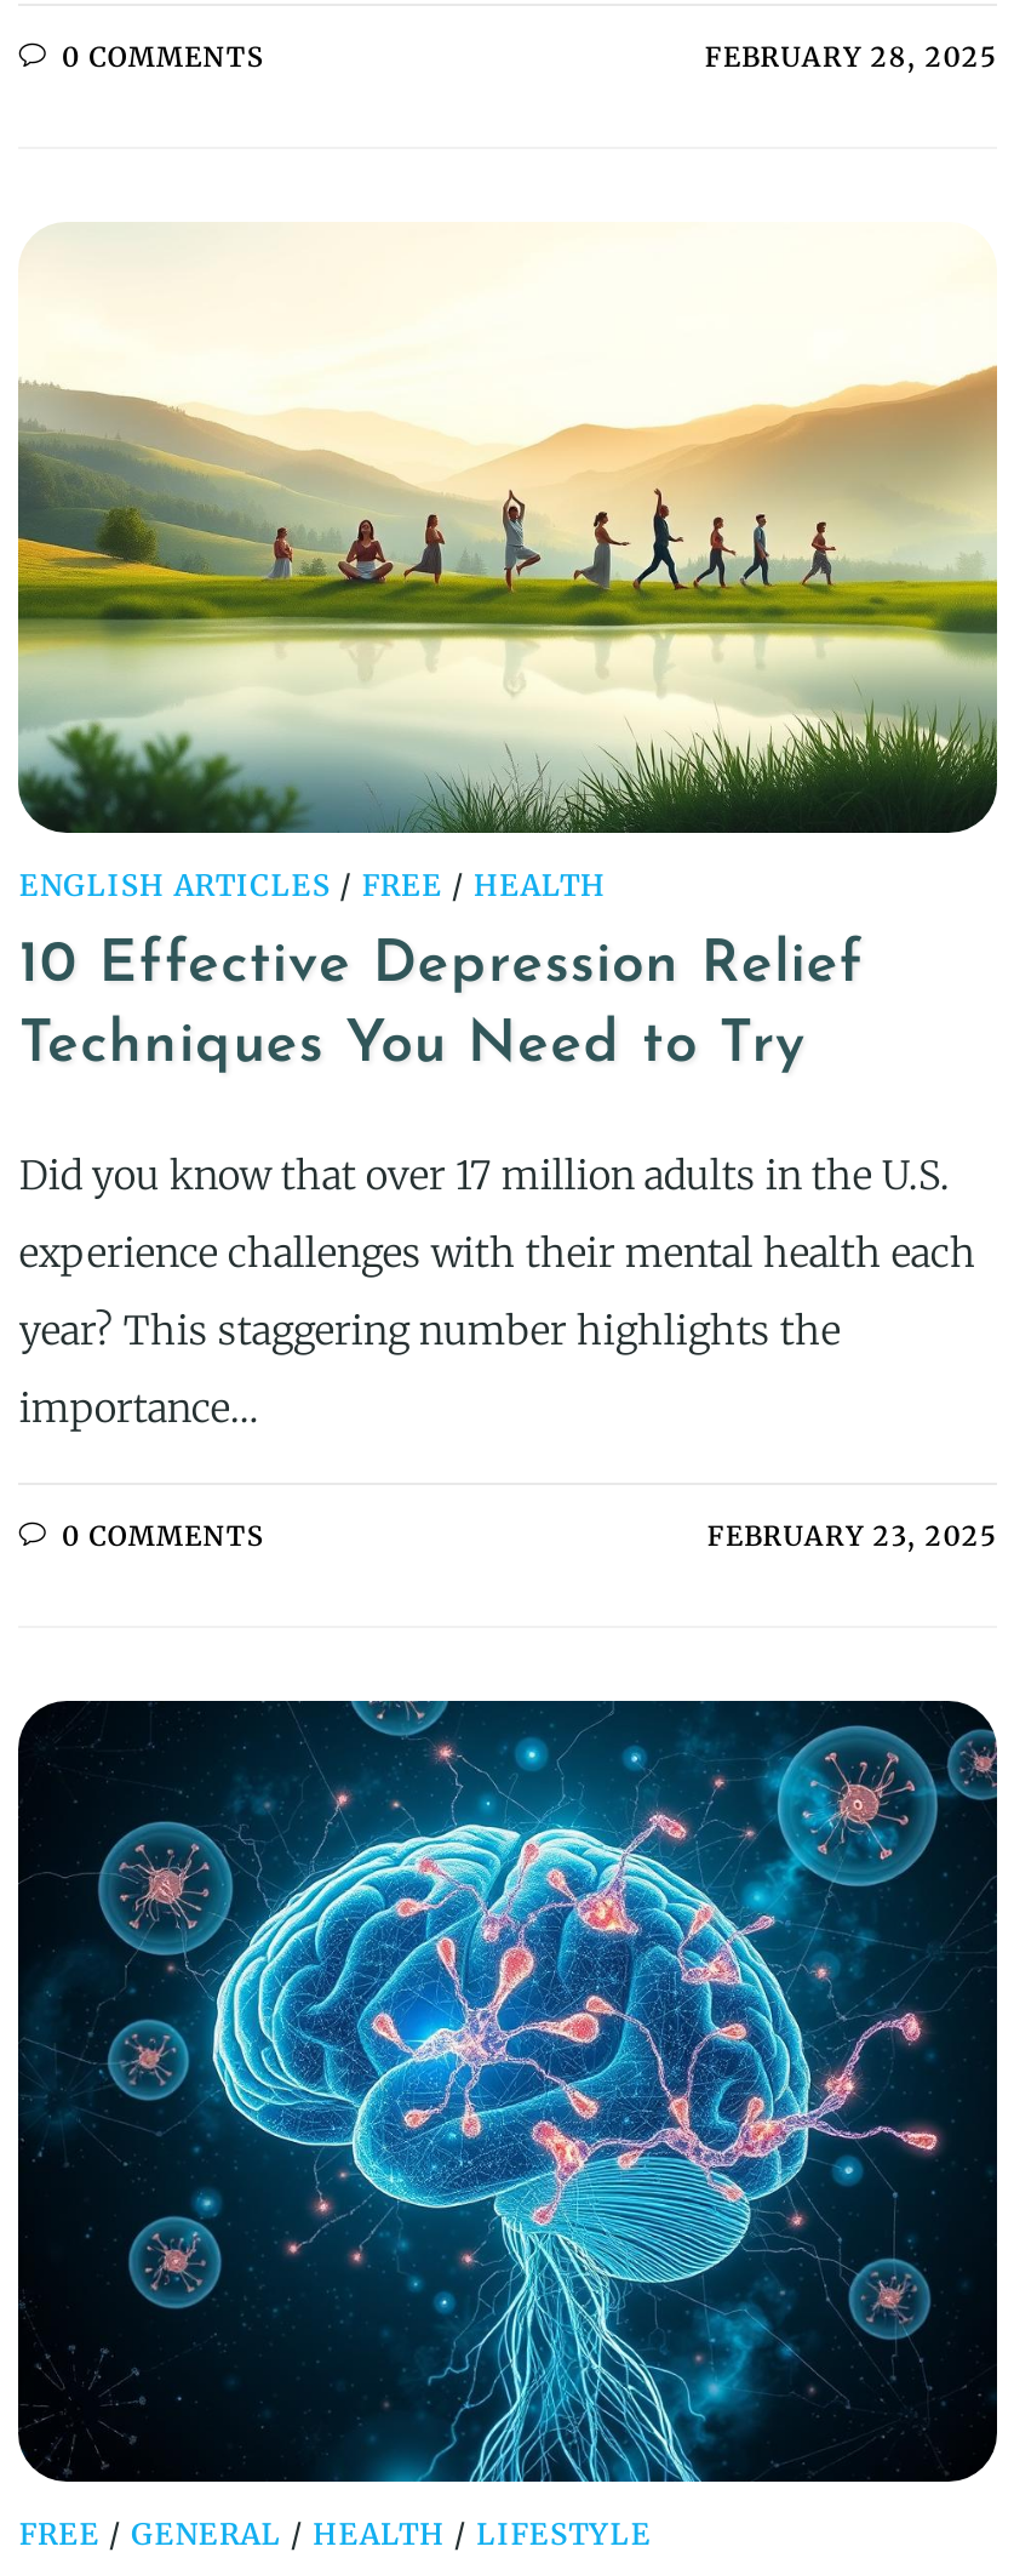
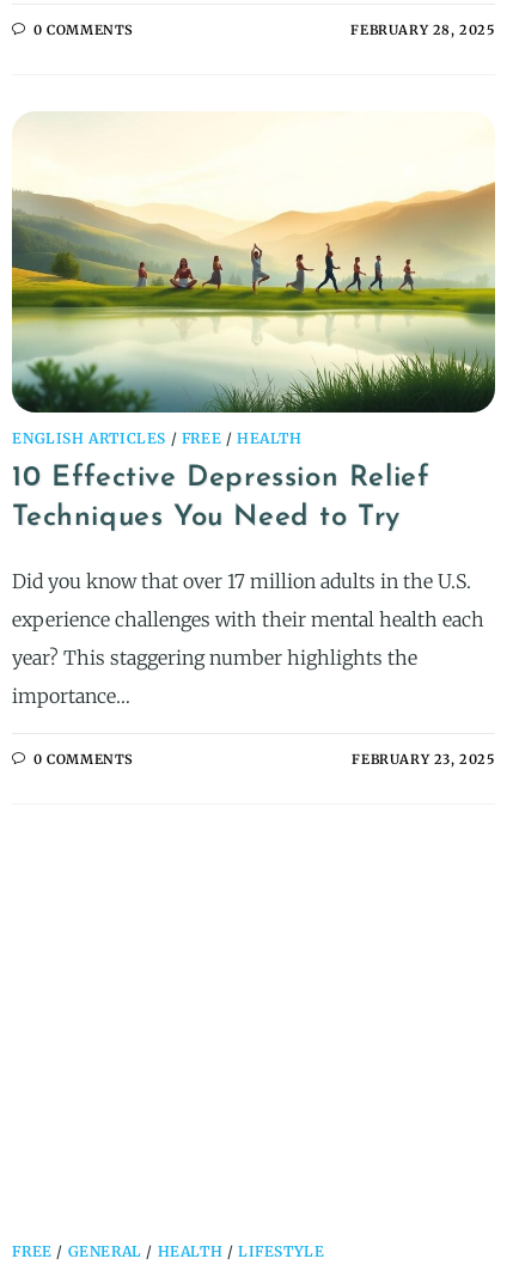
[16,1696,999,2484] [image] -> none

